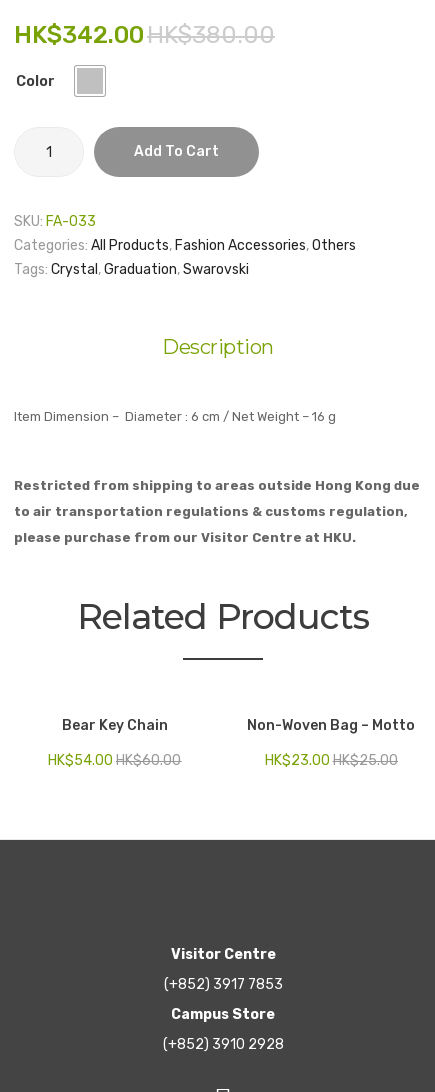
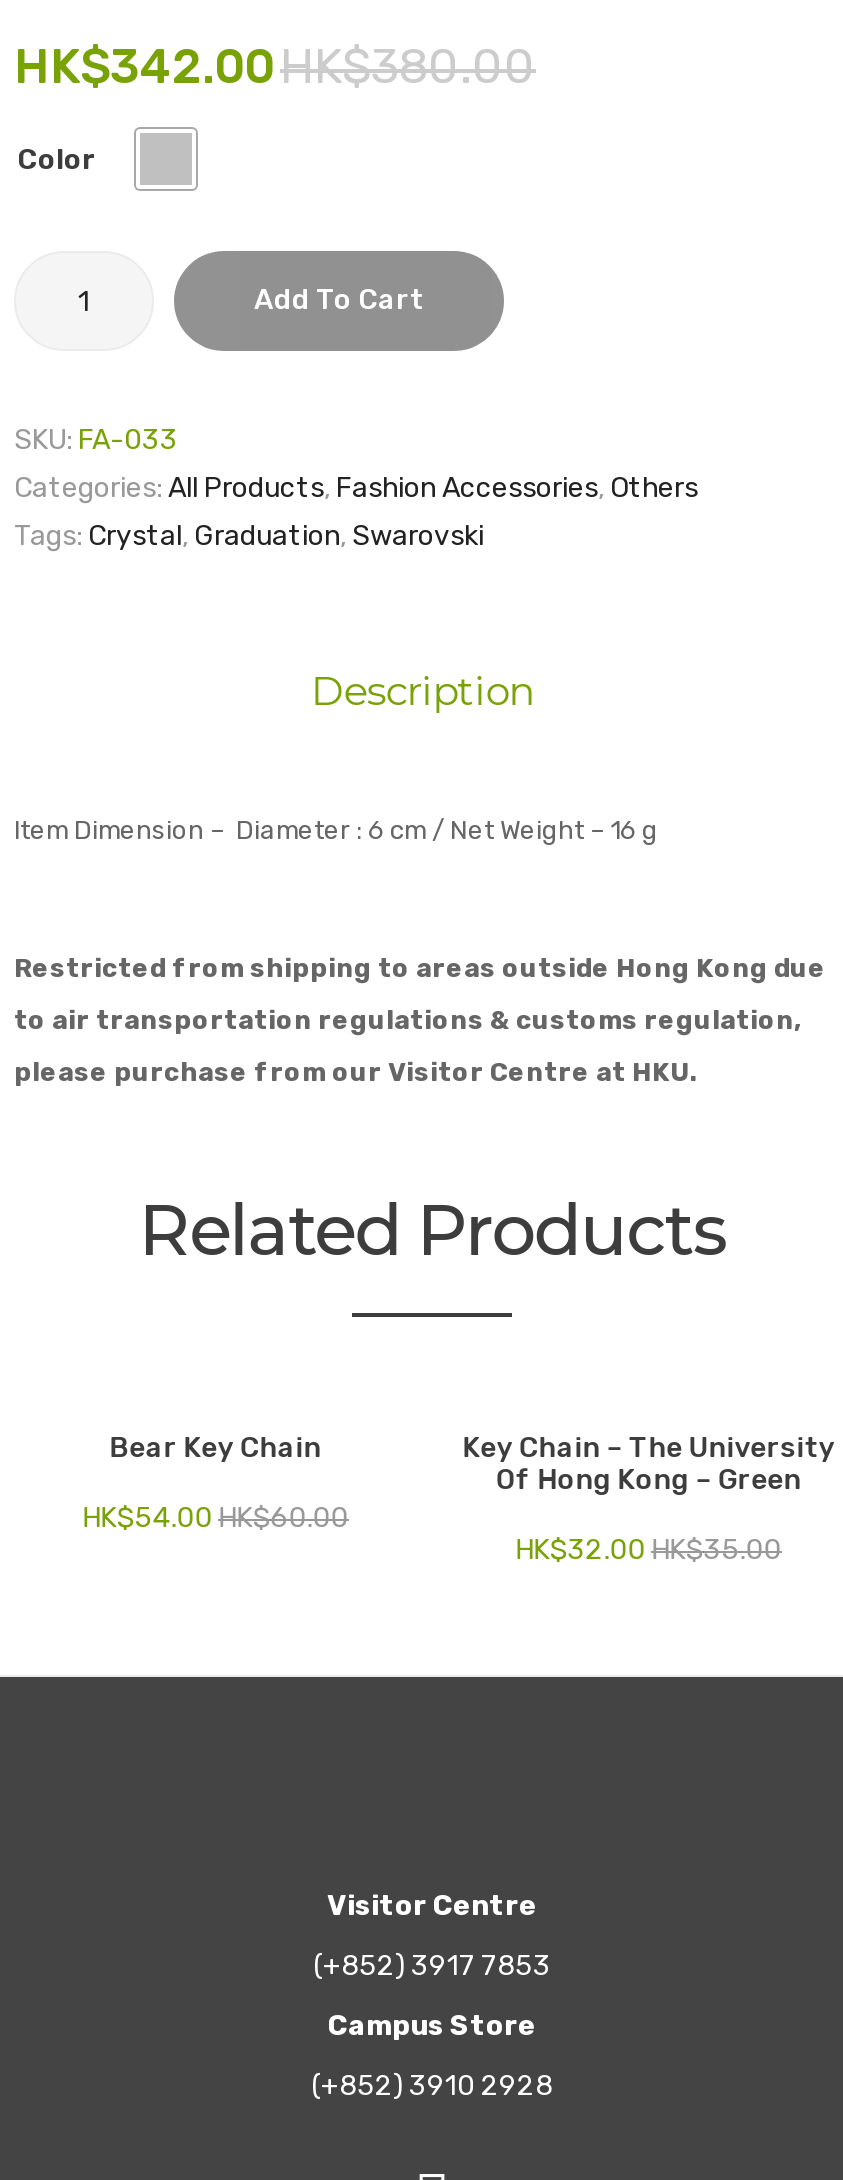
[247,717,415,734] Non-Woven Bag – Motto -> [462,1432,834,1498] Key Chain – The University | Of Hong Kong – Green
[265,752,398,769] HK$25.00 | HK$23.00 -> [516,1534,782,1568] HK$35.00 | HK$32.00

